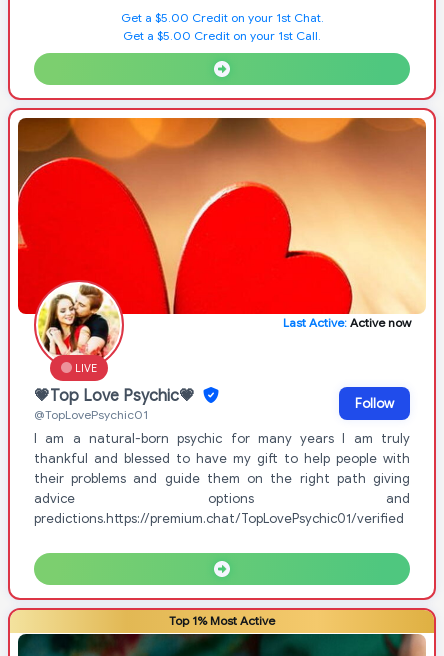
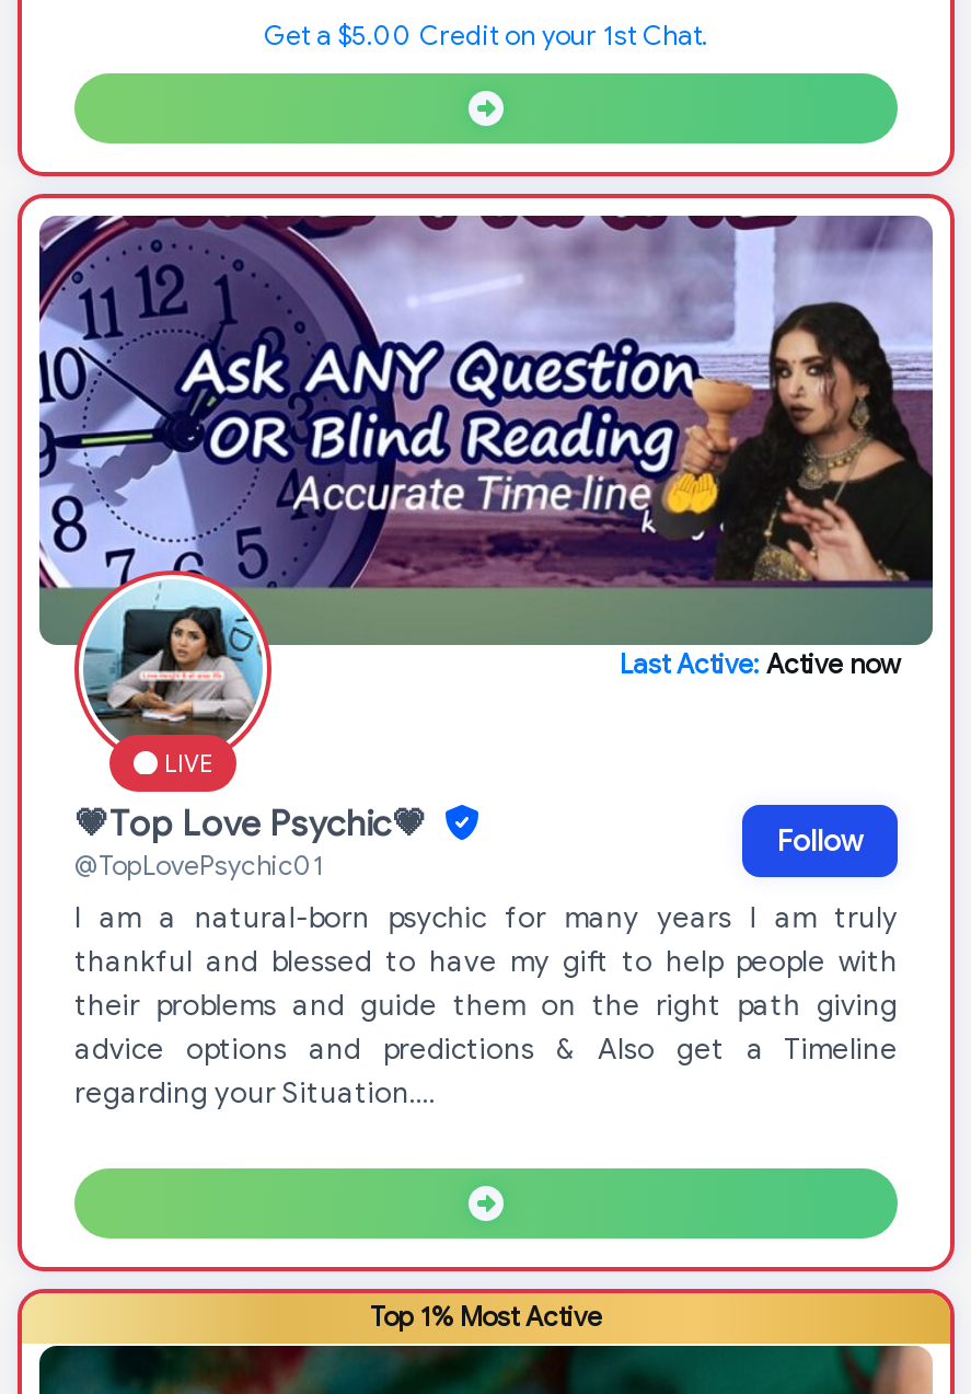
[123,28,321,43] Get a $5.00 Credit on your 1st Call. -> none
[17,117,427,372] [image] -> [37,214,935,774] [image]
[34,490,410,527] advice options and | predictions.https://premium.chat/TopLovePsychic01/verified -> [74,1030,898,1111] advice options and predictions & Also get a Timeline | regarding your Situation....

